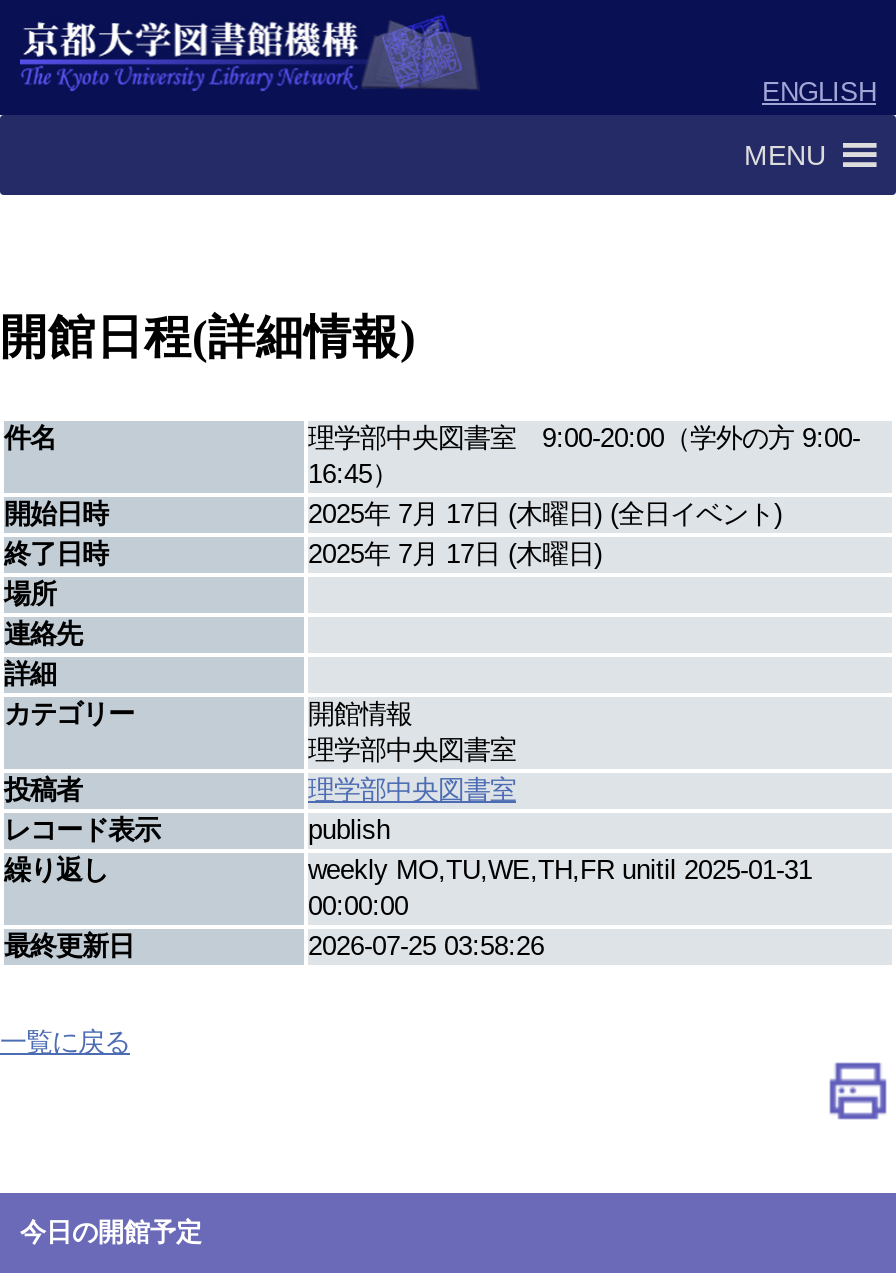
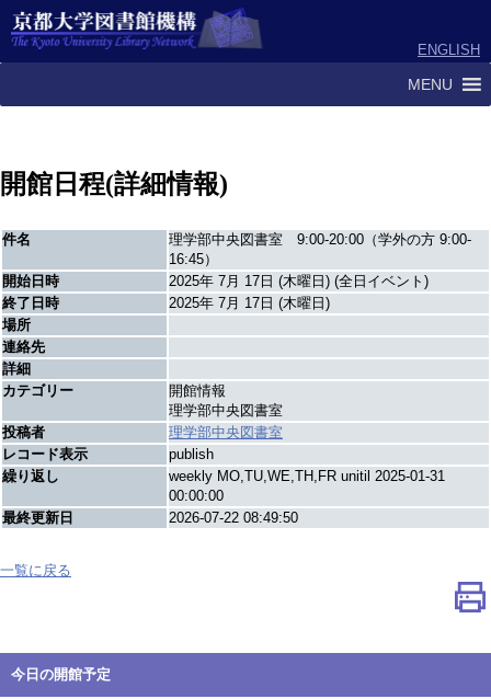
[308,931,544,961] 2026-07-25 03:58:26 -> [169,509,298,526] 2026-07-22 08:49:50

